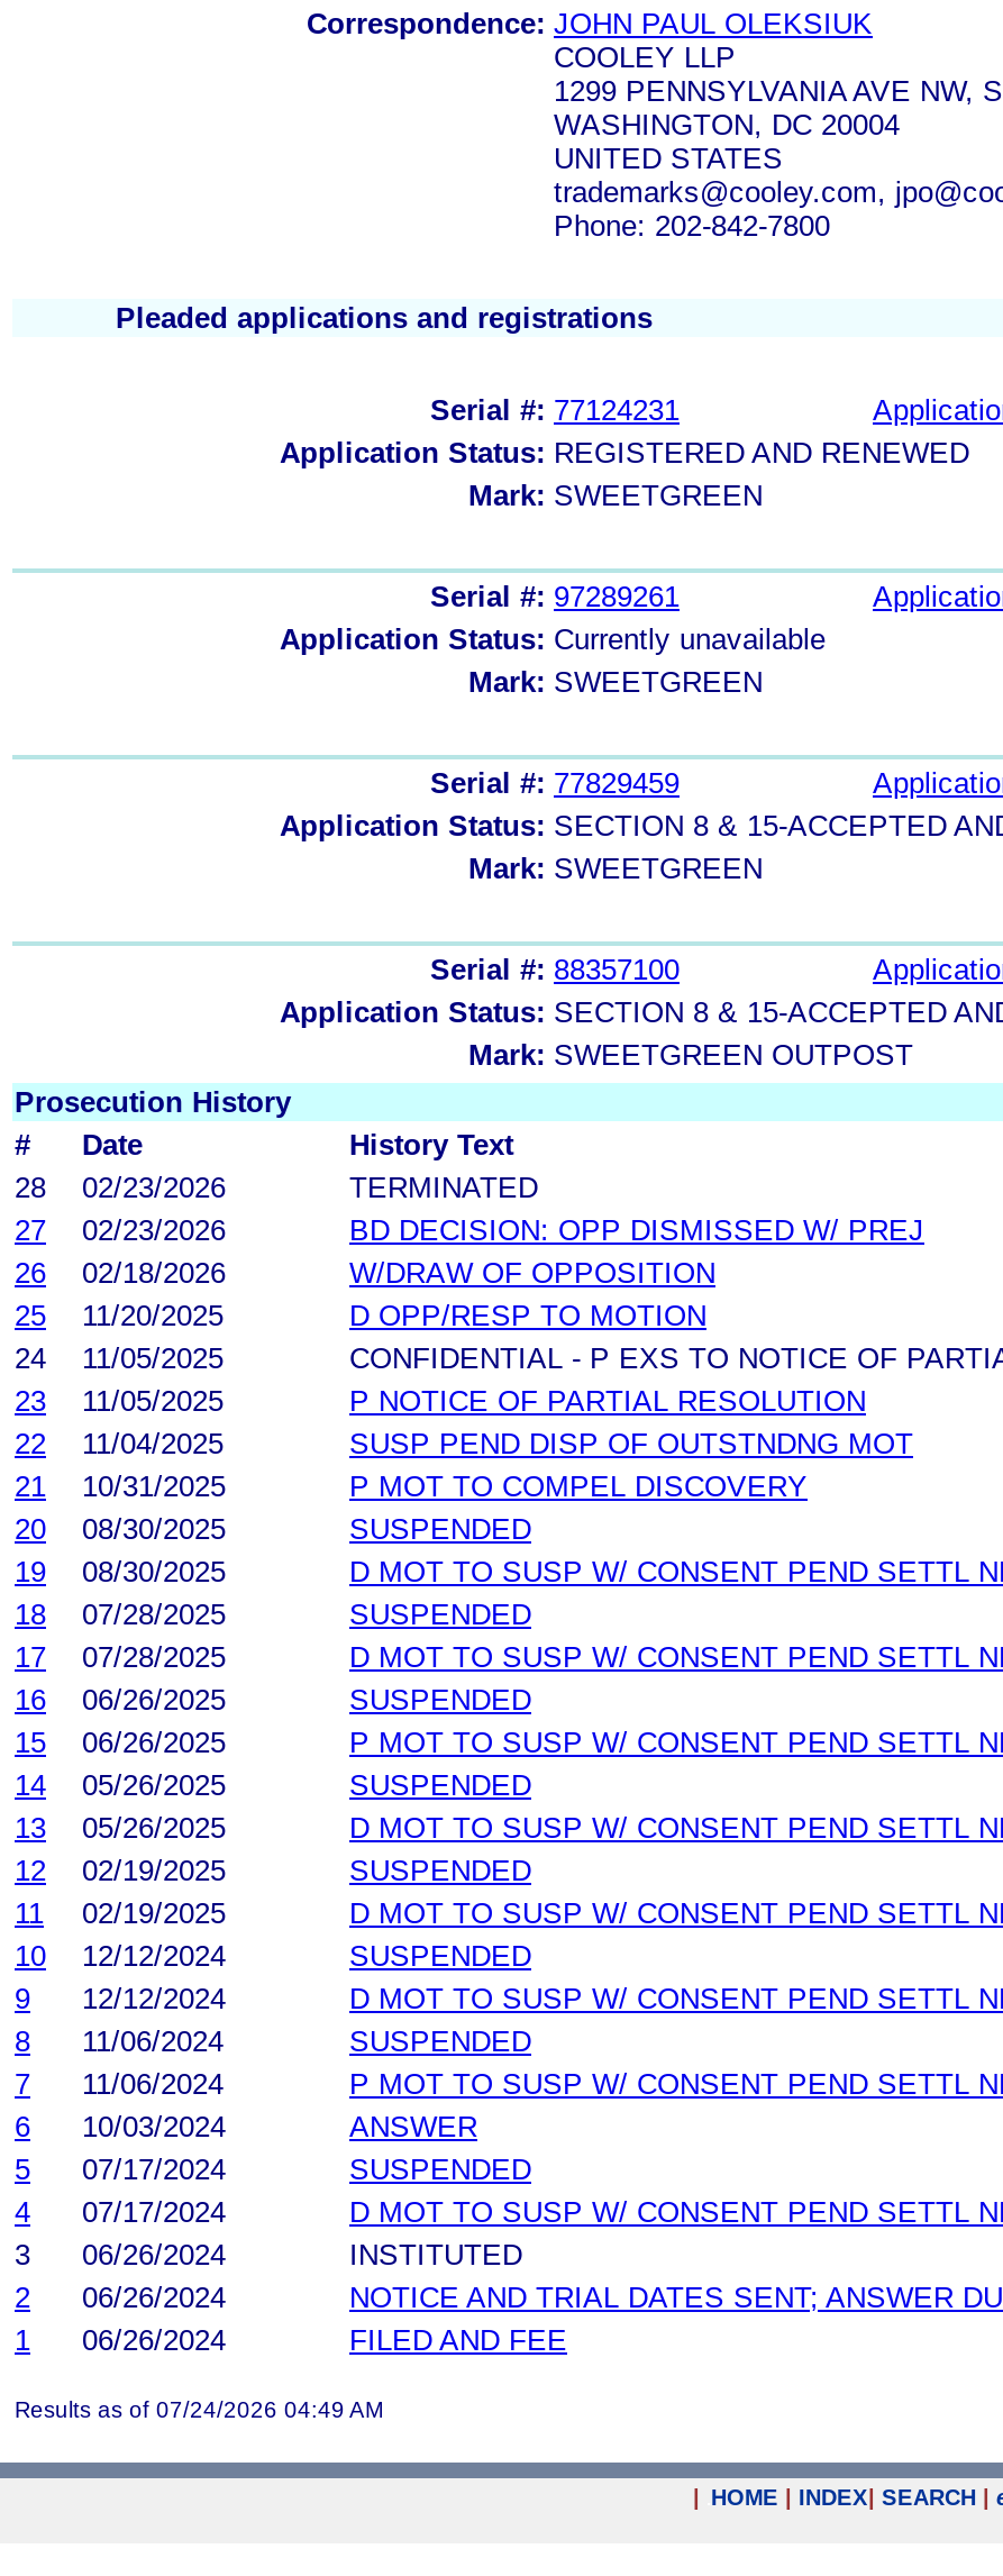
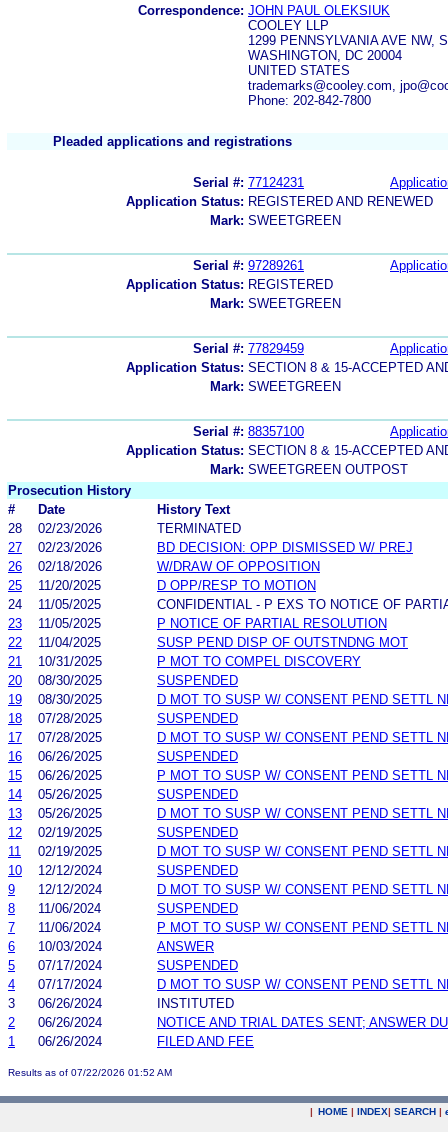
[280,622,826,656] Application Status: Currently unavailable -> [126,277,333,292] Application Status: REGISTERED
[15,2397,383,2422] Results as of 07/24/2026 04:49 AM -> [8,1067,172,1078] Results as of 07/22/2026 01:52 AM

